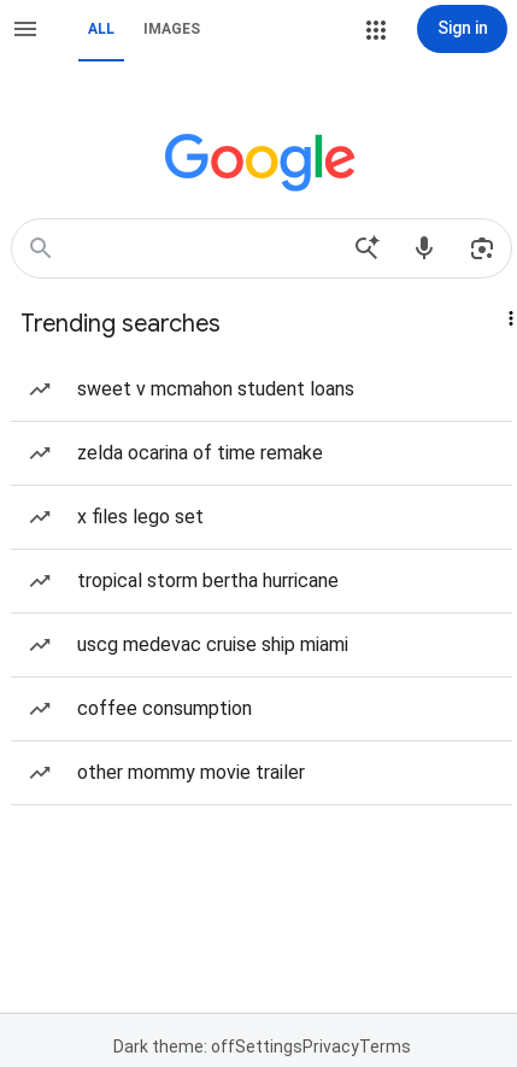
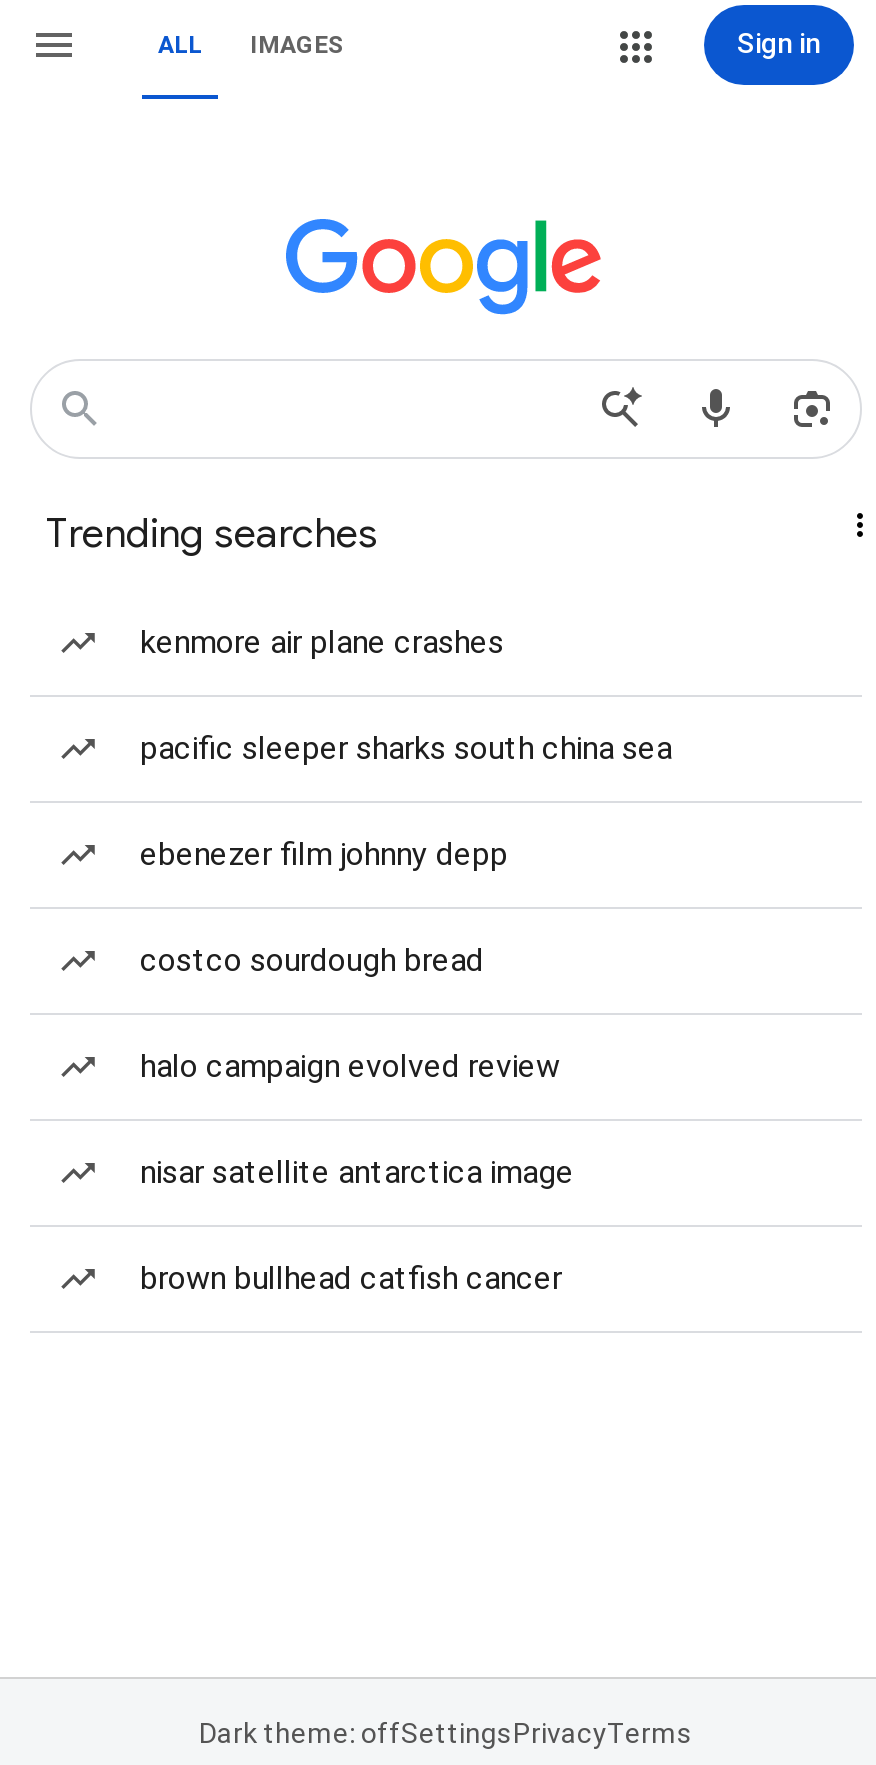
[77,377,354,400] sweet v mcmahon student loans -> [140,623,504,661] kenmore air plane crashes
[77,441,323,464] zelda ocarina of time remake -> [140,729,672,767] pacific sleeper sharks south china sea
[77,505,204,528] x files lego set -> [140,835,508,873] ebenezer film johnny depp
[77,569,339,592] tropical storm bertha hurricane -> [140,941,484,979] costco sourdough bread
[77,633,348,656] uscg medevac cruise ship miami -> [140,1047,560,1085] halo campaign evolved review
[77,697,252,720] coffee consumption -> [140,1153,574,1191] nisar satellite antarctica image
[77,761,305,784] other mommy movie trailer -> [140,1259,562,1297] brown bullhead catfish cancer

